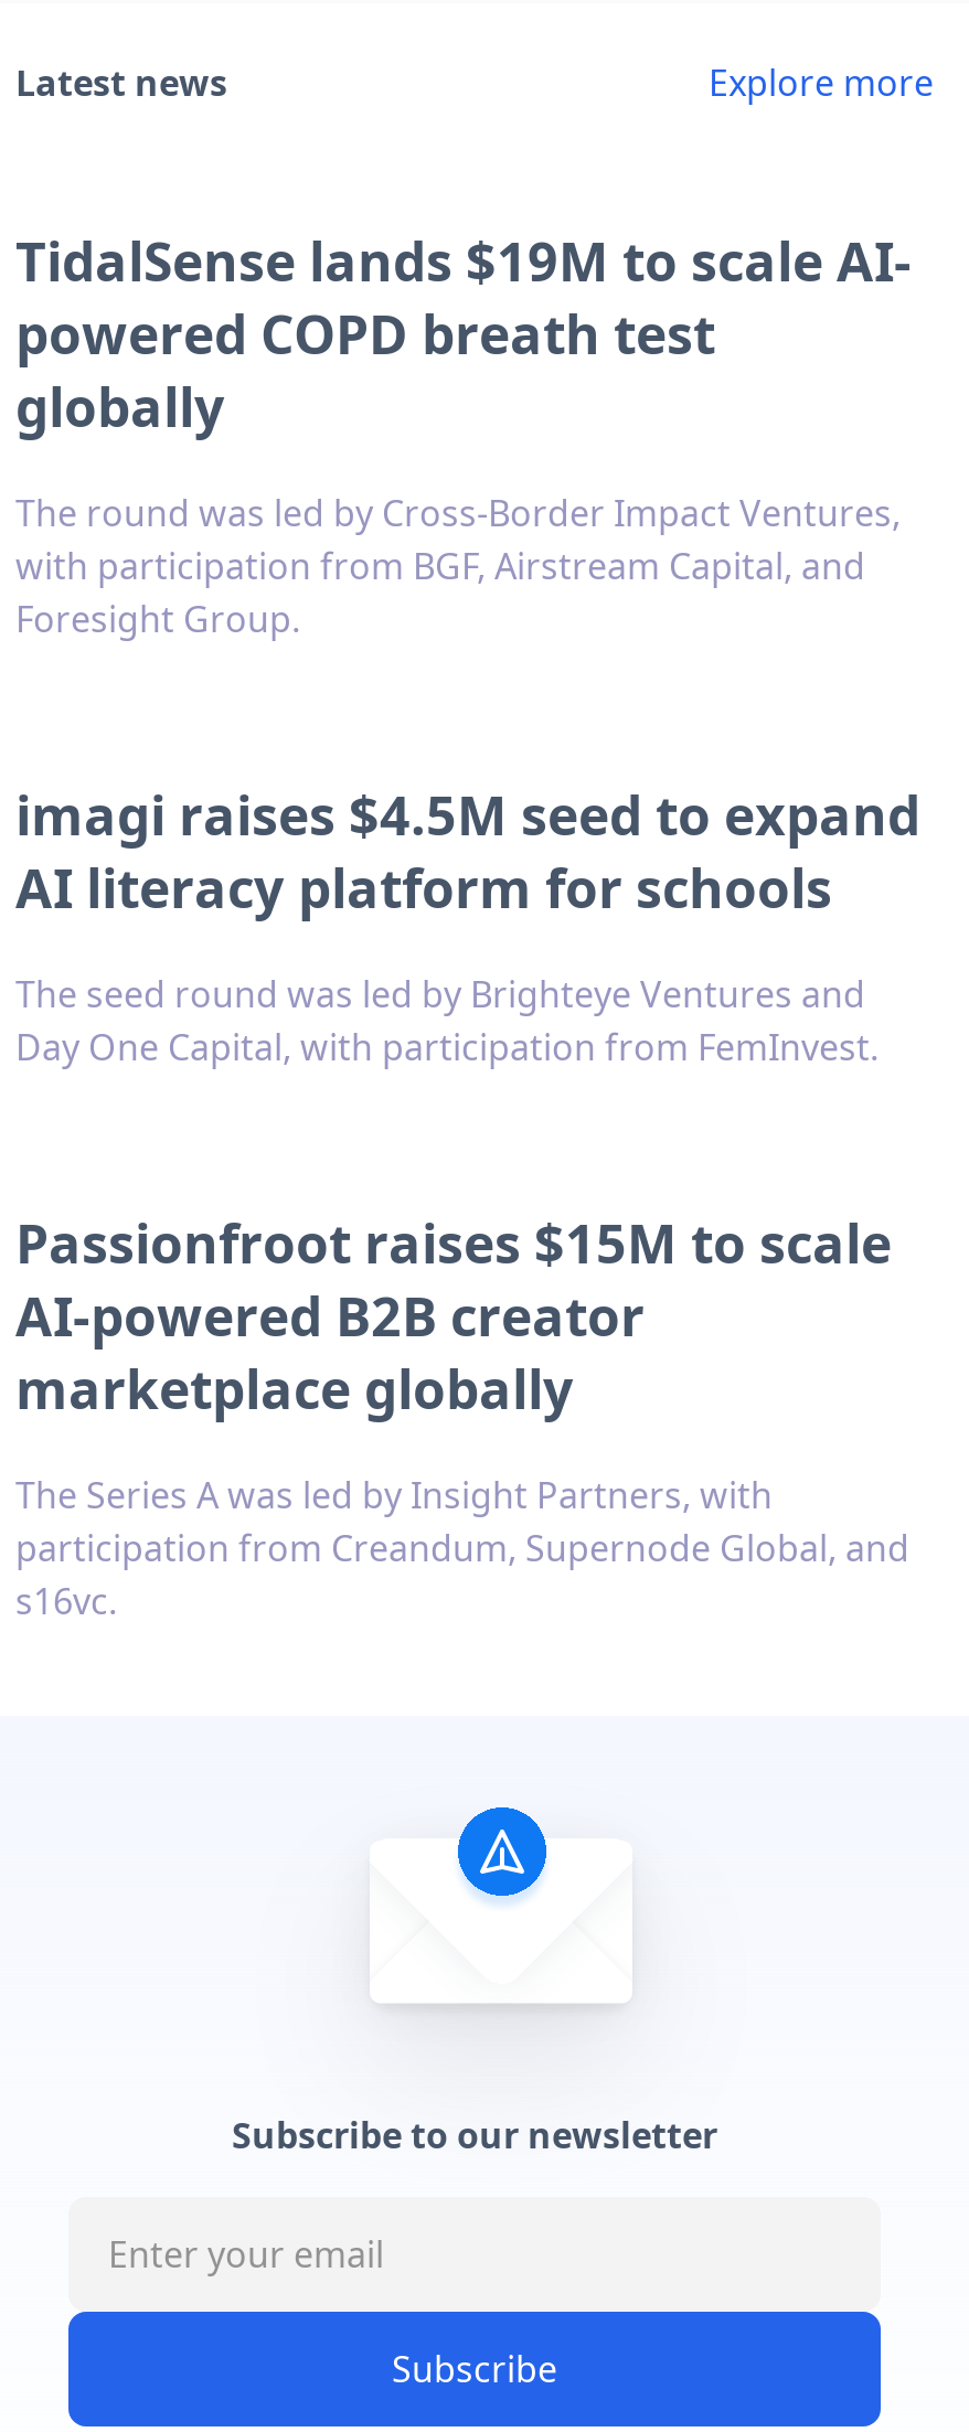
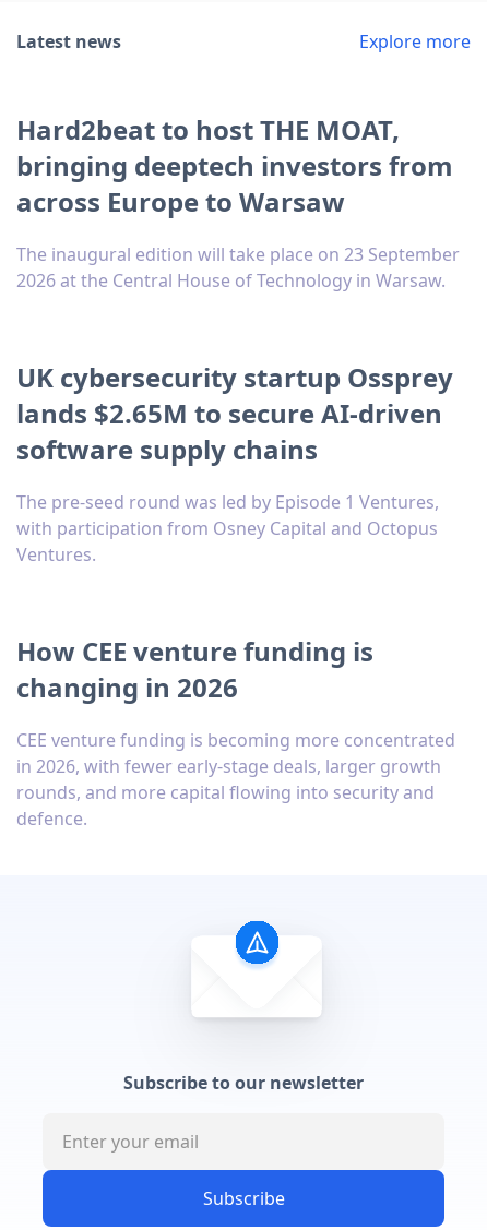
[15,223,912,442] TidalSense lands $19M to scale AI- | powered COPD breath test | globally -> [16,111,453,219] Hard2beat to host THE MOAT, | bringing deeptech investors from | across Europe to Warsaw
[15,488,901,643] The round was led by Cross-Border Impact Ventures, | with participation from BGF, Airstream Capital, and | Foresight Group. -> [16,242,460,292] The inaugural edition will take place on 23 September | 2026 at the Central House of Technology in Warsaw.
[15,777,920,923] imagi raises $4.5M seed to expand | AI literacy platform for schools -> [16,359,453,467] UK cybersecurity startup Ossprey | lands $2.65M to secure AI-driven | software supply chains
[15,969,879,1071] The seed round was led by Brighteye Ventures and | Day One Capital, with participation from FemInvest. -> [16,490,439,566] The pre-seed round was led by Episode 1 Ventures, | with participation from Osney Capital and Octopus | Ventures.
[15,1205,892,1424] Passionfroot raises $15M to scale | AI-powered B2B creator | marketplace globally -> [16,633,373,705] How CEE venture funding is | changing in 2026
[15,1470,909,1625] The Series A was led by Insight Partners, with | participation from Creandum, Supernode Global, and | s16vc. -> [16,728,455,830] CEE venture funding is becoming more concentrated | in 2026, with fewer early-stage deals, larger growth | rounds, and more capital flowing into security and | defence.

